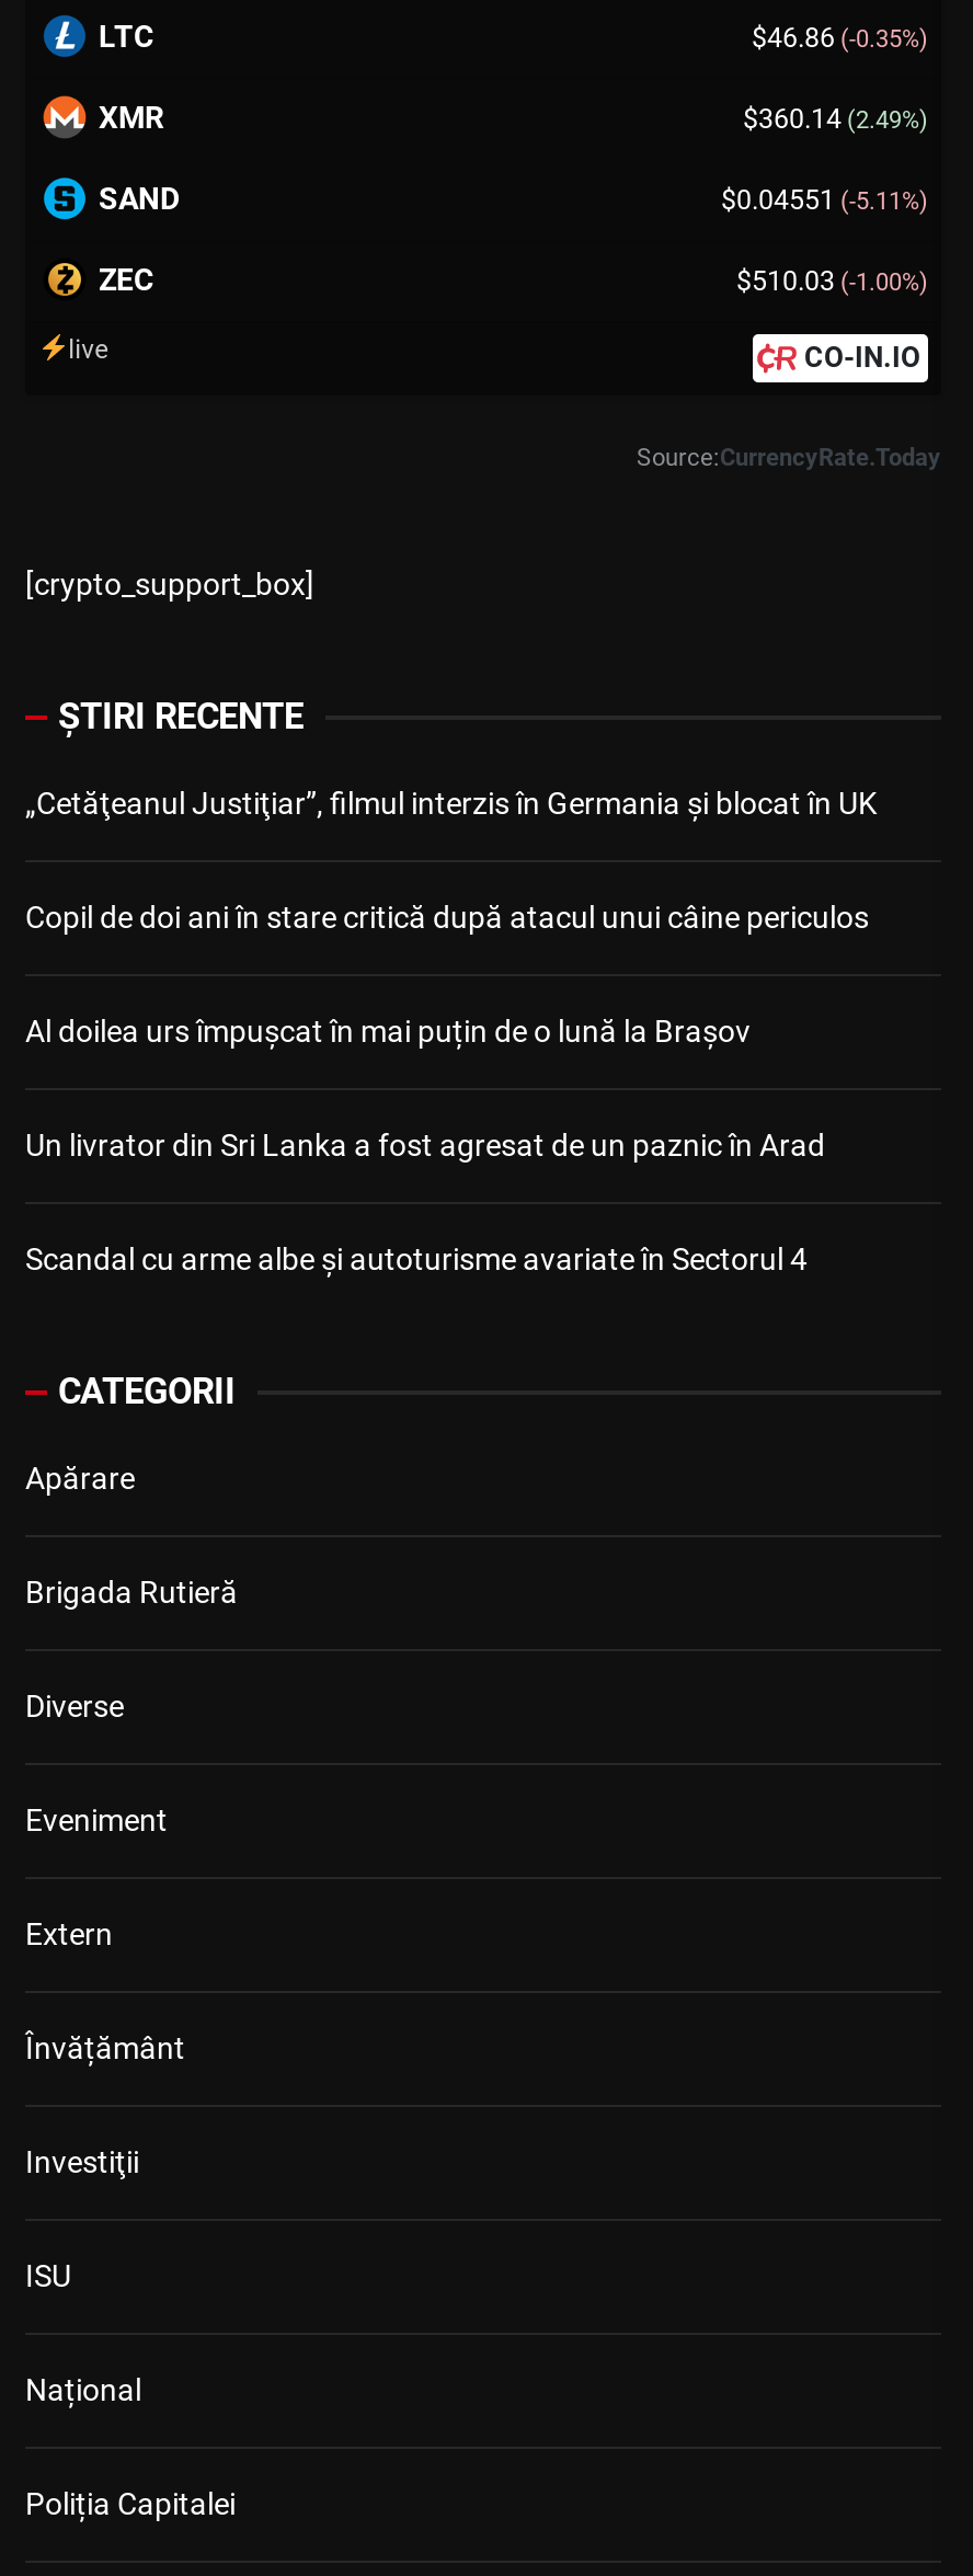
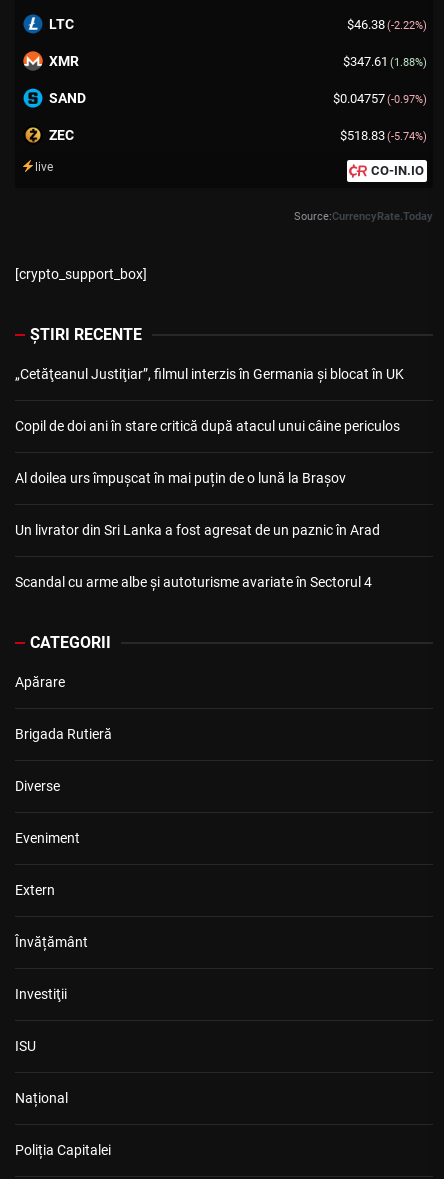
[752,21,928,54] $46.86 (-0.35%) -> [346,17,427,32] $46.38 (-2.22%)
[743,102,928,135] $360.14 (2.49%) -> [342,54,427,69] $347.61 (1.88%)
[721,183,928,216] $0.04551 (-5.11%) -> [332,91,427,106] $0.04757 (-0.97%)
[736,264,928,297] $510.03 (-1.00%) -> [339,128,427,143] $518.83 (-5.74%)

